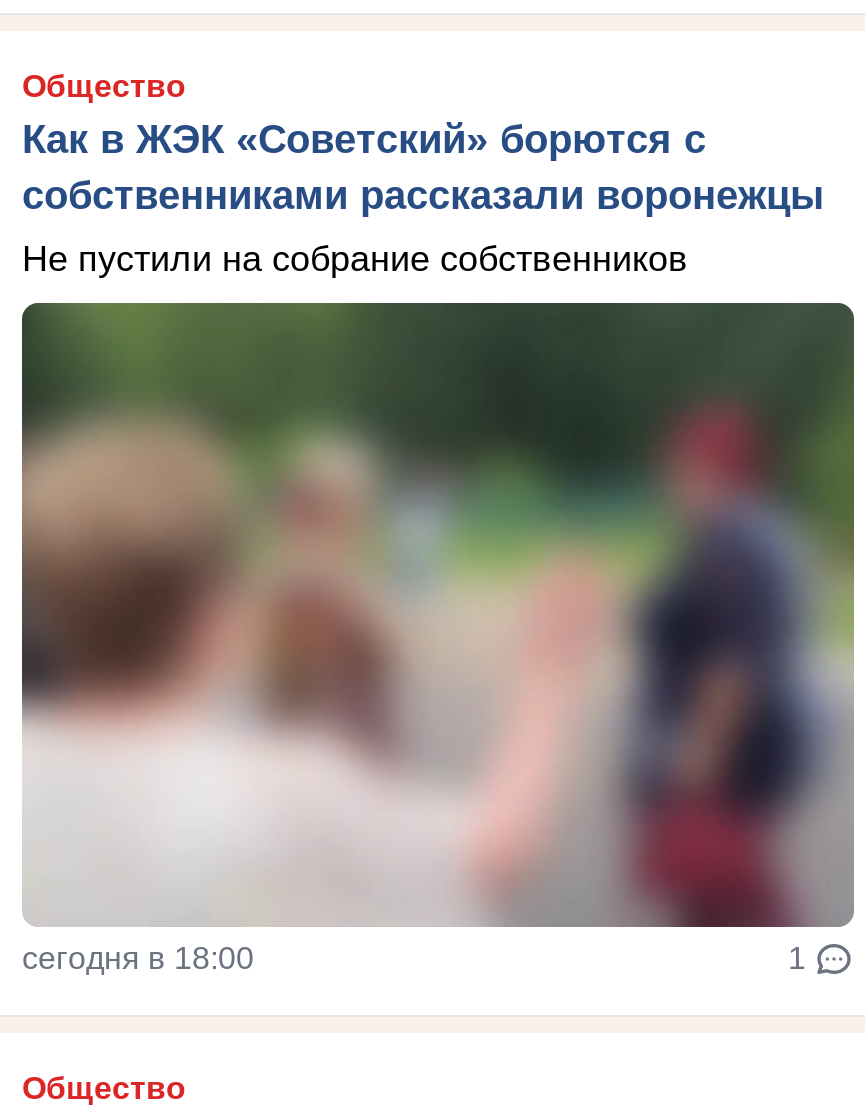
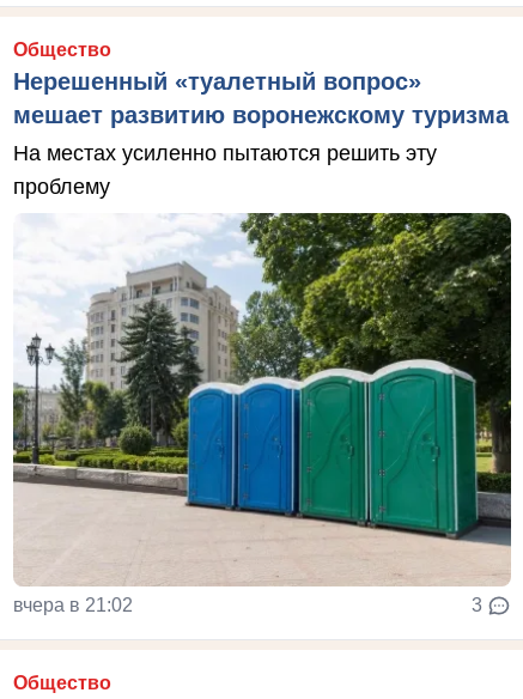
[22,117,824,217] Как в ЖЭК «Советский» борются с | собственниками рассказали воронежцы -> [13,68,509,128] Нерешенный «туалетный вопрос» | мешает развитию воронежскому туризма
[22,239,688,279] Не пустили на собрание собственников -> [13,141,437,199] На местах усиленно пытаются решить эту | проблему
[20,301,856,975] [image] | сегодня в 18:00 | 1 -> [13,213,511,615] [image] | вчера в 21:02 | 3

